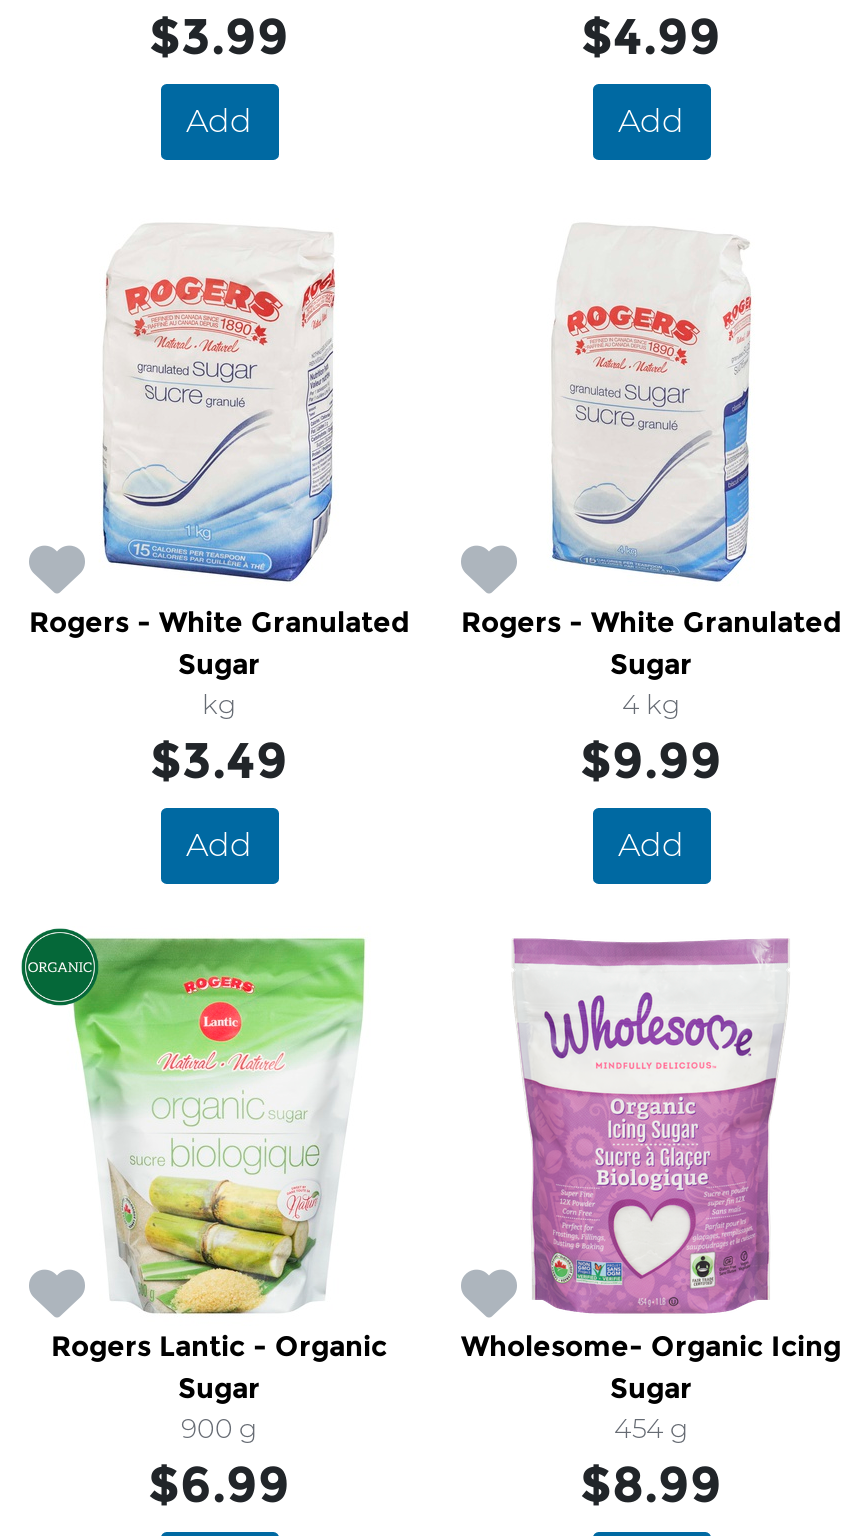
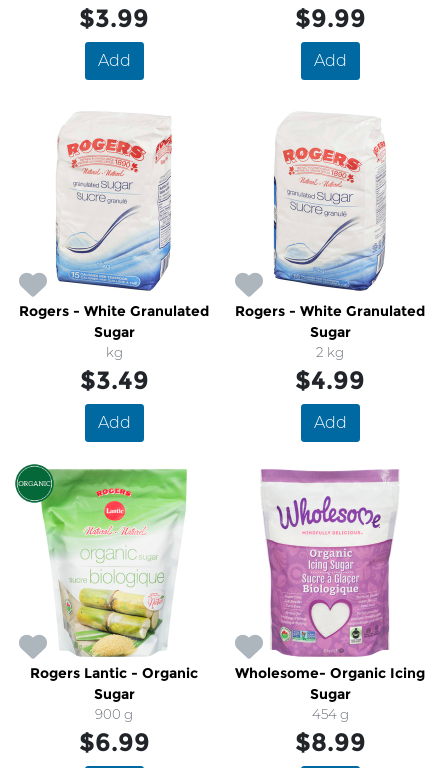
[581,6,721,66] $4.99 -> [294,3,365,33] $9.99
[539,282,761,582] [image] -> [273,123,386,290] [image]
[622,688,680,720] 4 kg -> [316,344,344,360] 2 kg
[580,730,722,790] $9.99 -> [295,365,365,395] $4.99

